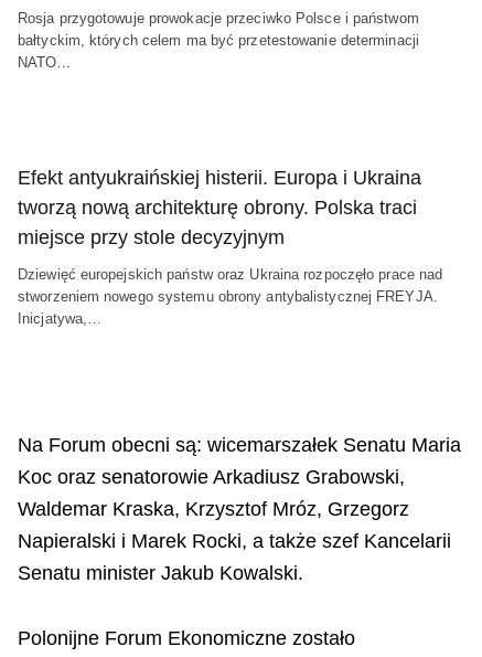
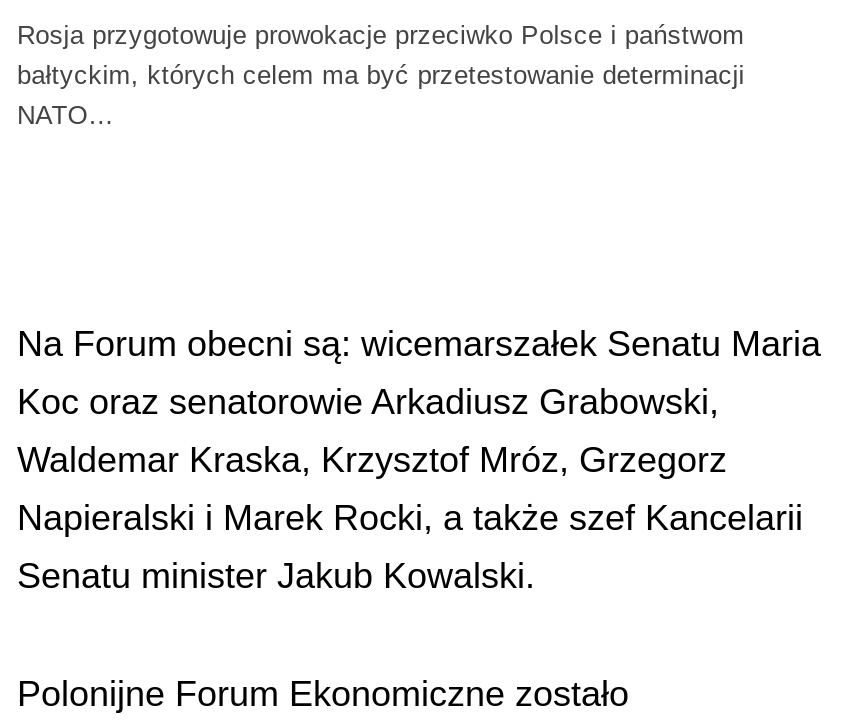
[18,167,443,327] Efekt antyukraińskiej histerii. Europa i Ukraina | tworzą nową architekturę obrony. Polska traci | miejsce przy stole decyzyjnym | Dziewięć europejskich państw oraz Ukraina rozpoczęło prace nad | stworzeniem nowego systemu obrony antybalistycznej FREYJA. | Inicjatywa,… -> none

